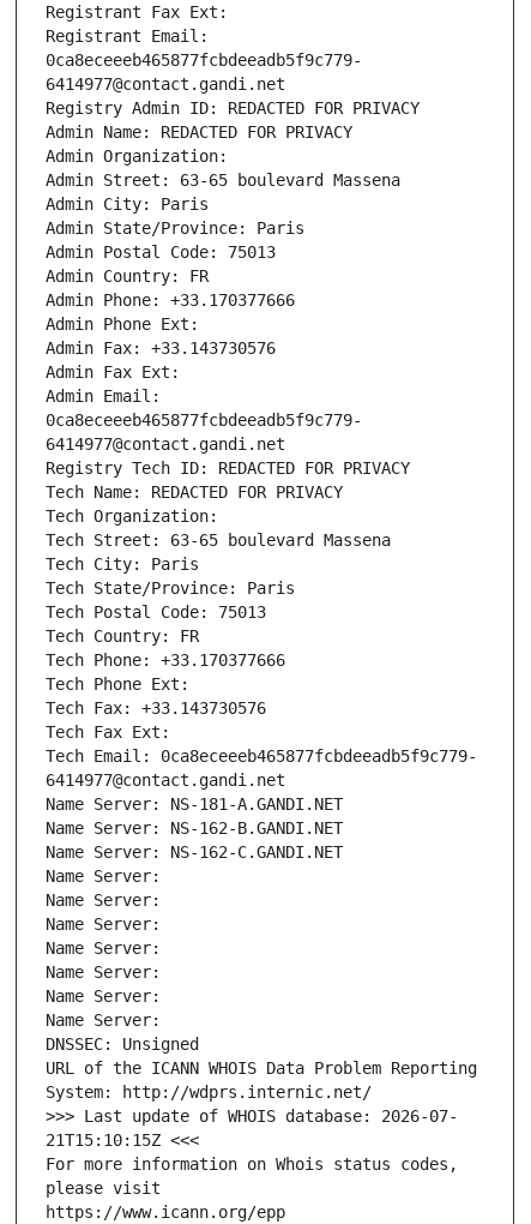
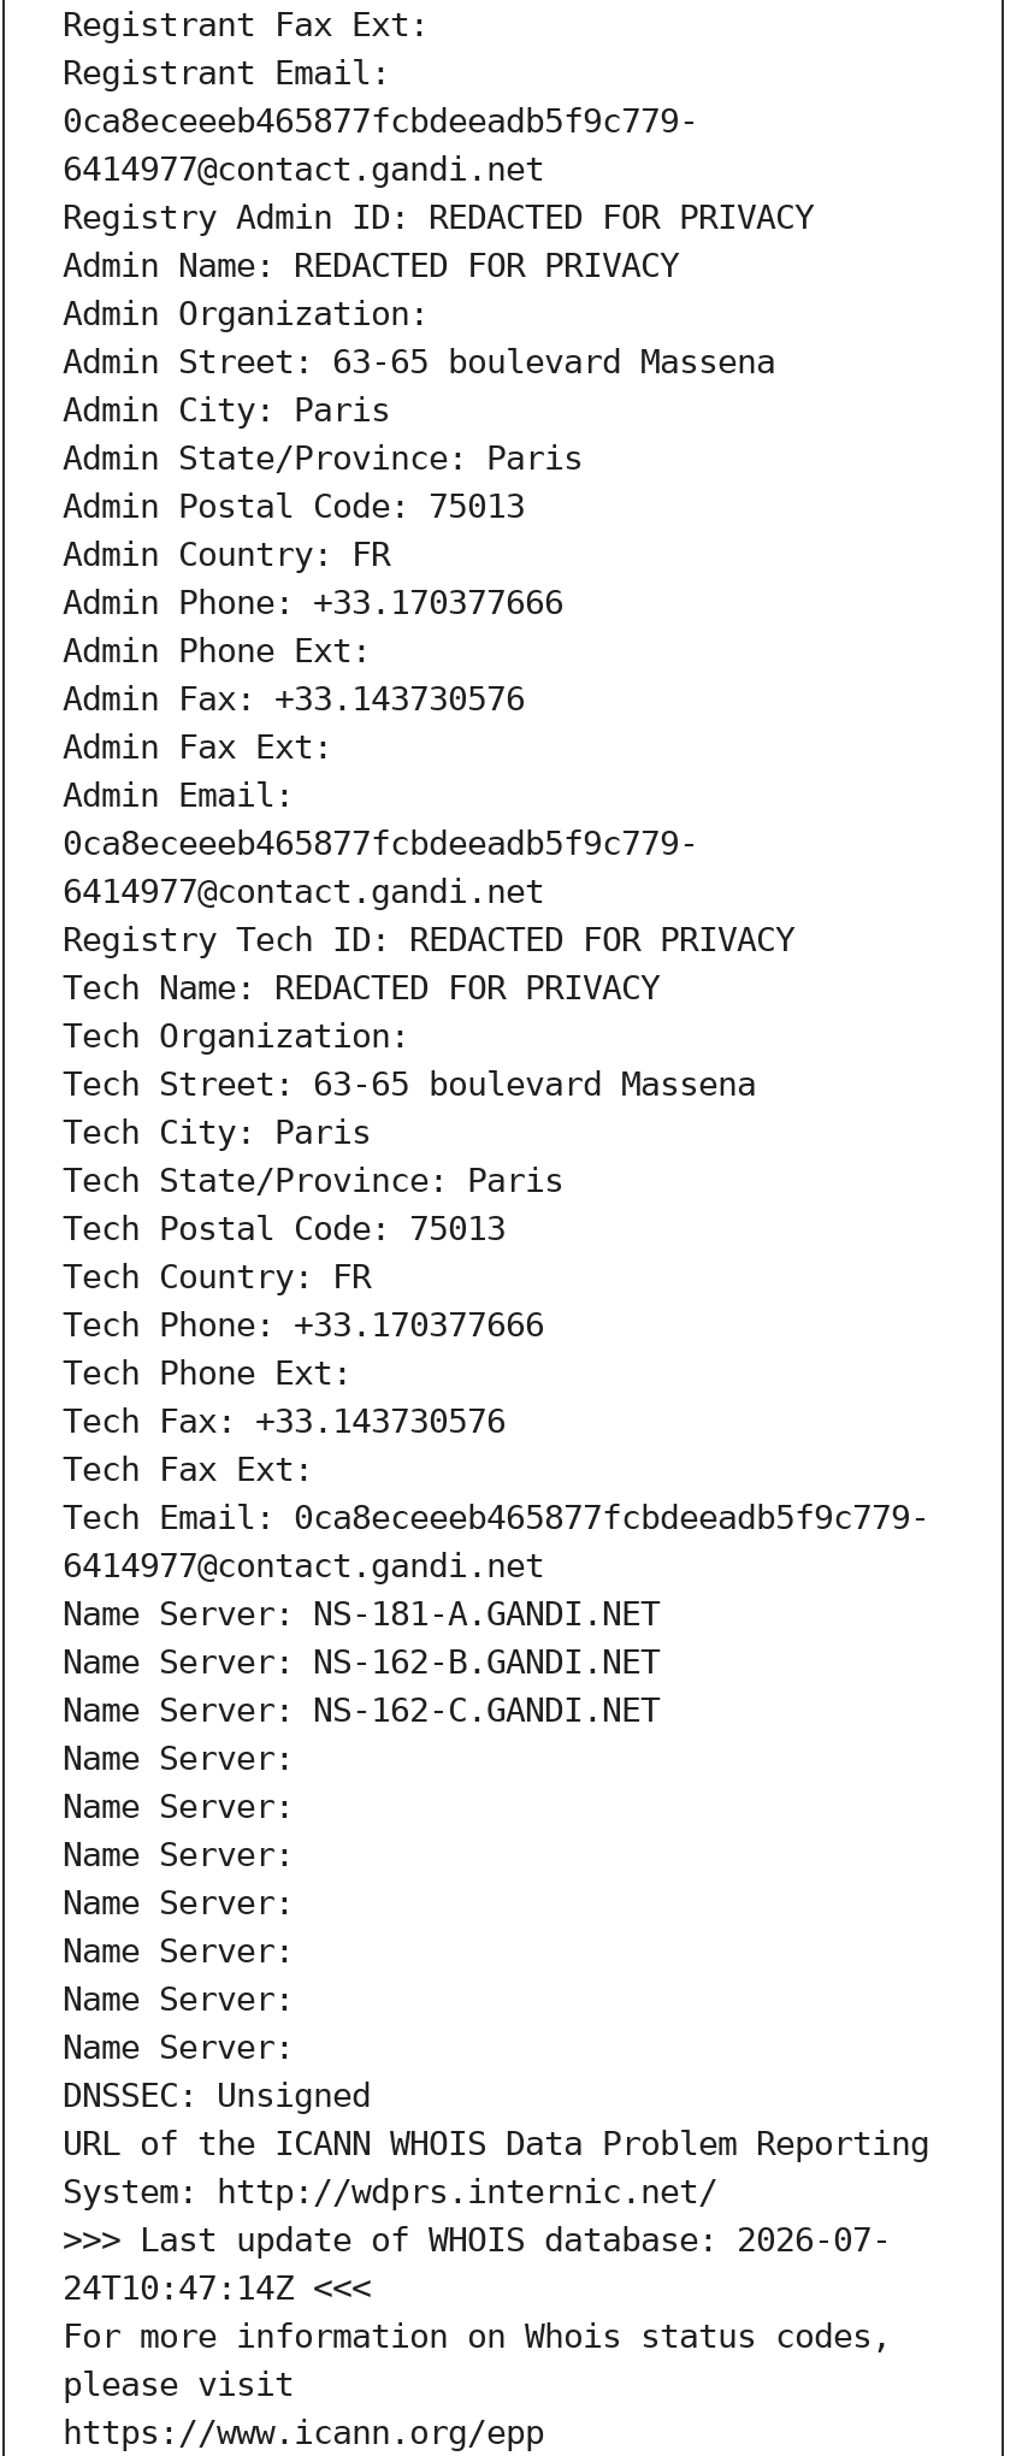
[46,1131,199,1150] 21T15:10:15Z <<< -> [63,2269,371,2308] 24T10:47:14Z <<<

